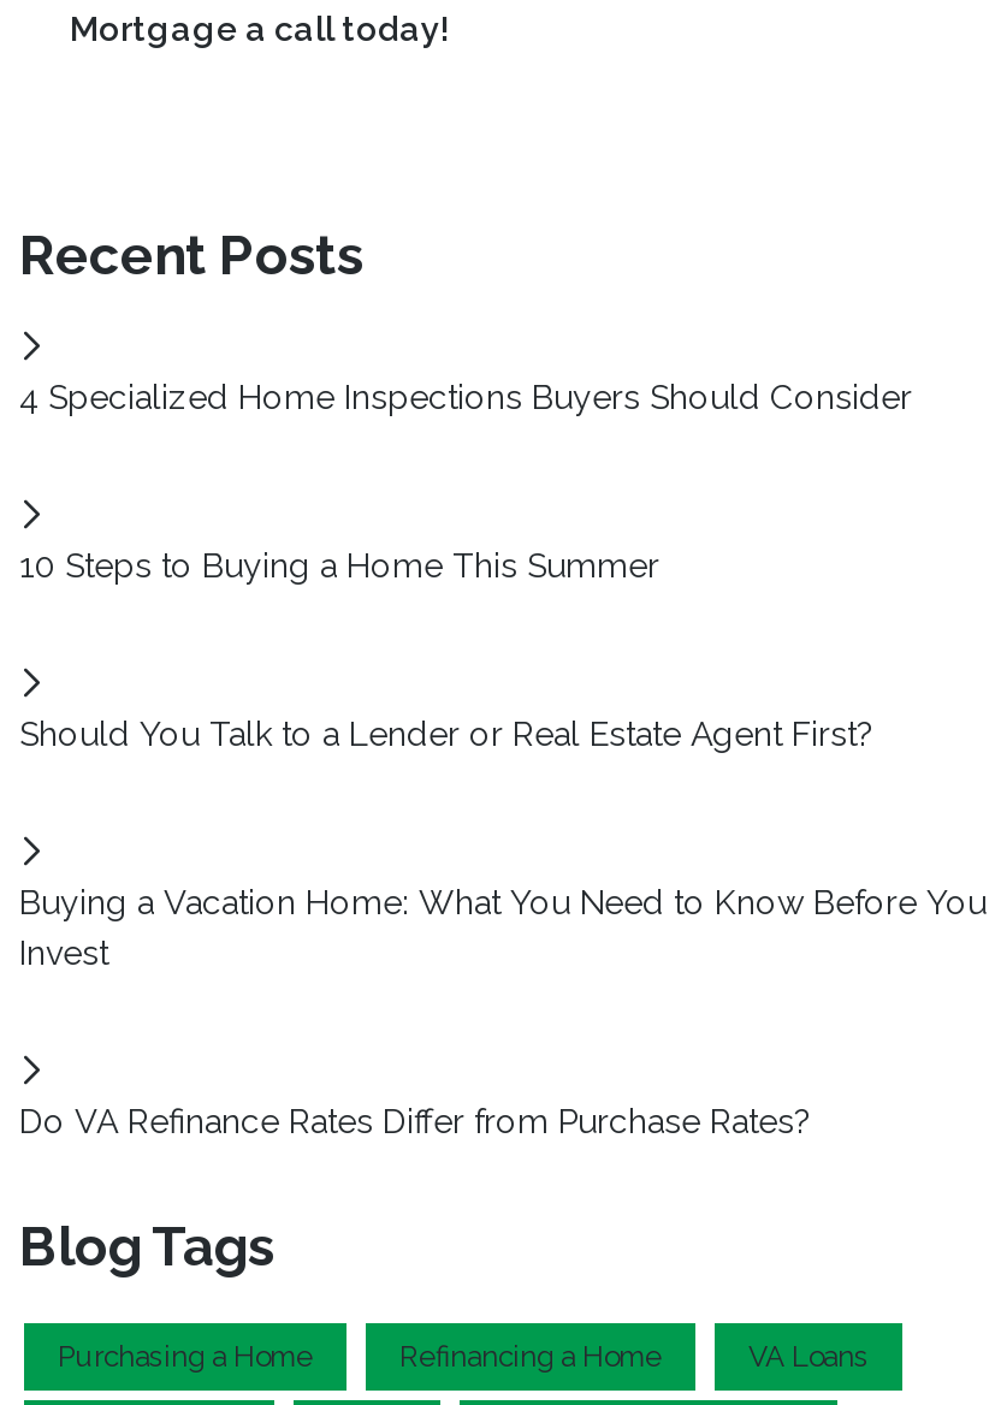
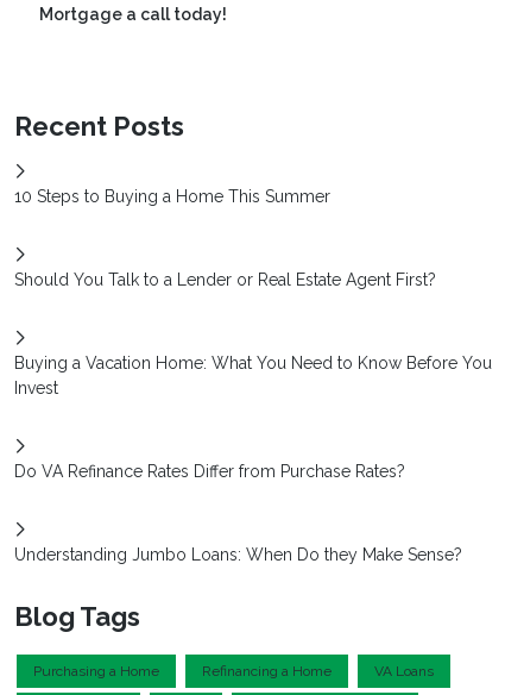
[19,377,912,415] 4 Specialized Home Inspections Buyers Should Consider -> none
moved [19,545,987,1139] -> [14,186,492,480]: 10 Steps to Buying a Home This Summer | Should You Talk to a Lender or Real Estate Agent First? | Buying a Vacation Home: What You Need to Know Before You | Invest | Do VA Refinance Rates Differ from Purchase Rates?
none -> [14,545,462,564] Understanding Jumbo Loans: When Do they Make Sense?

